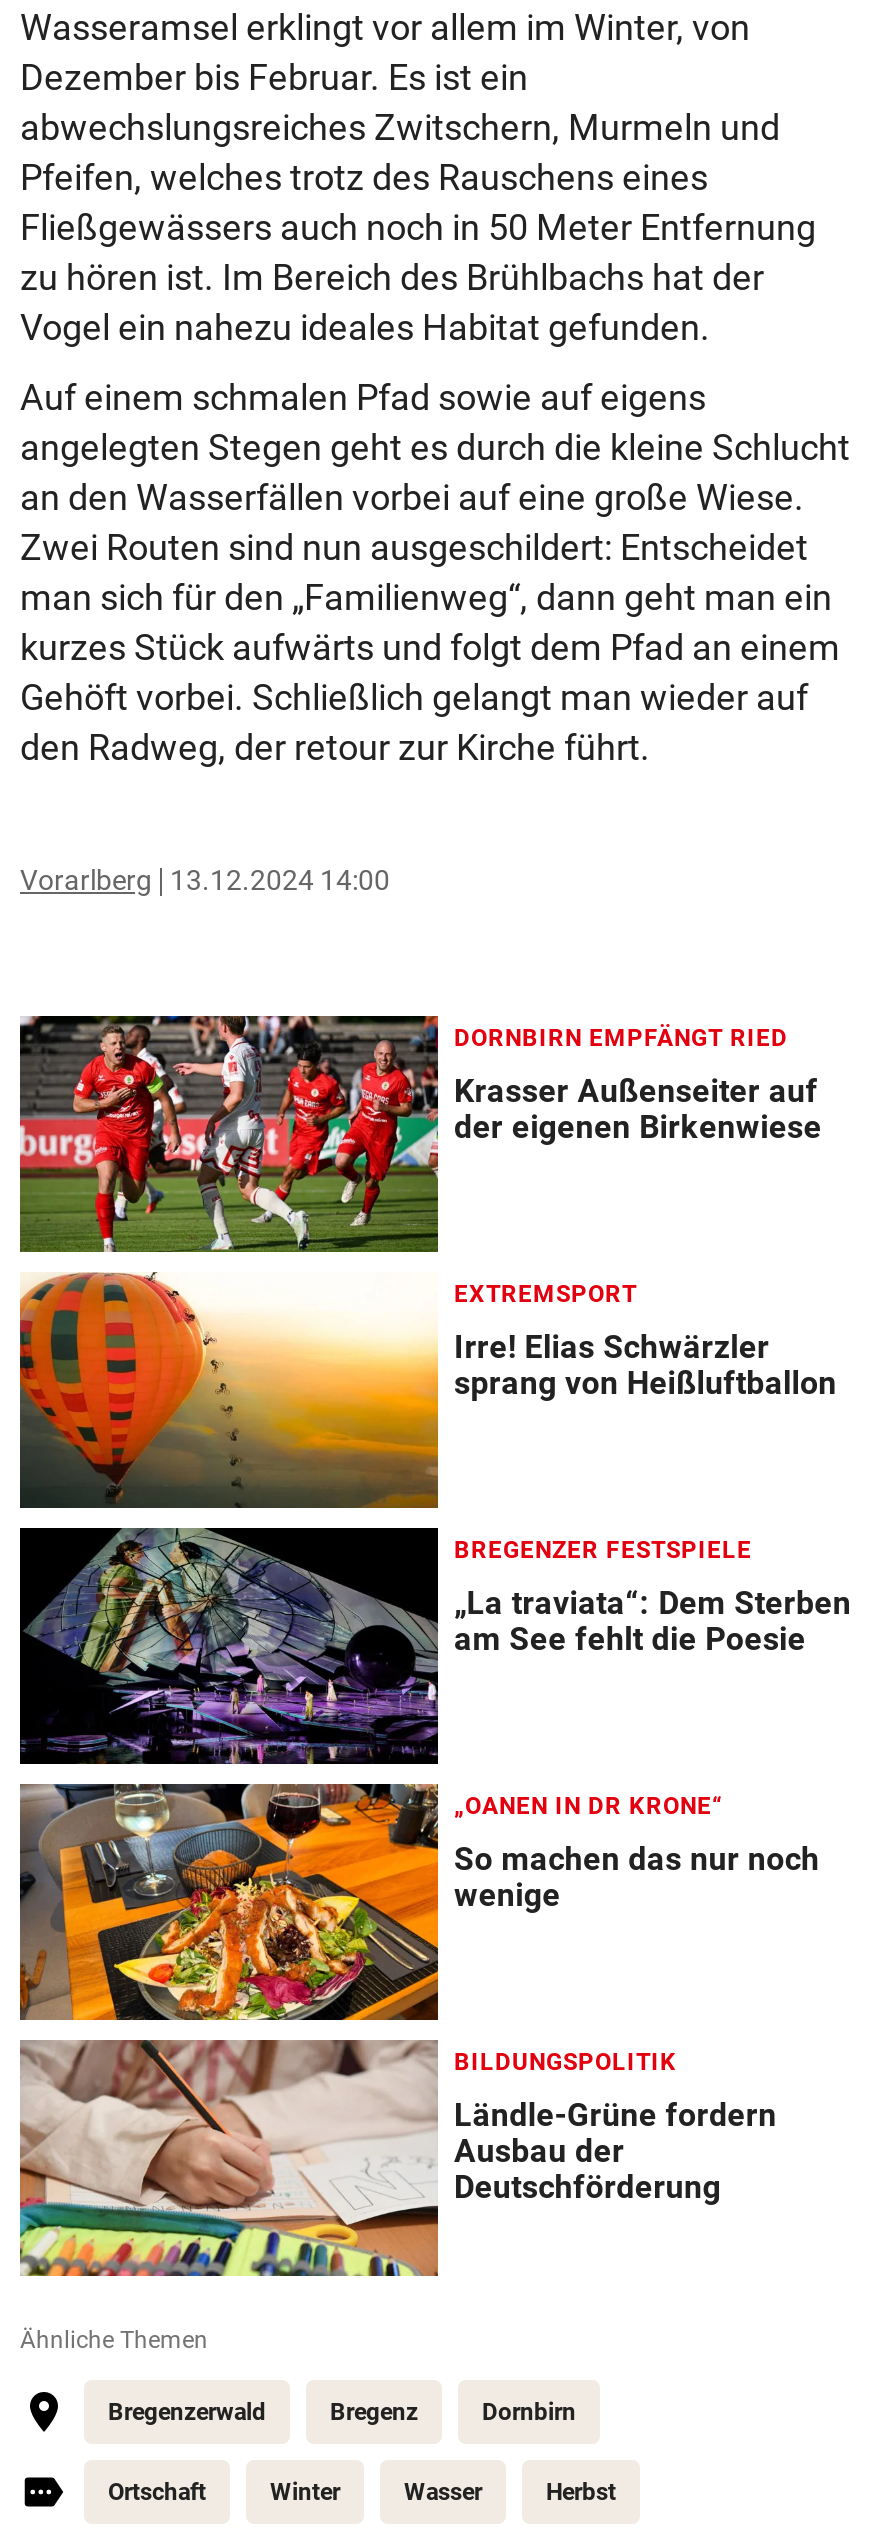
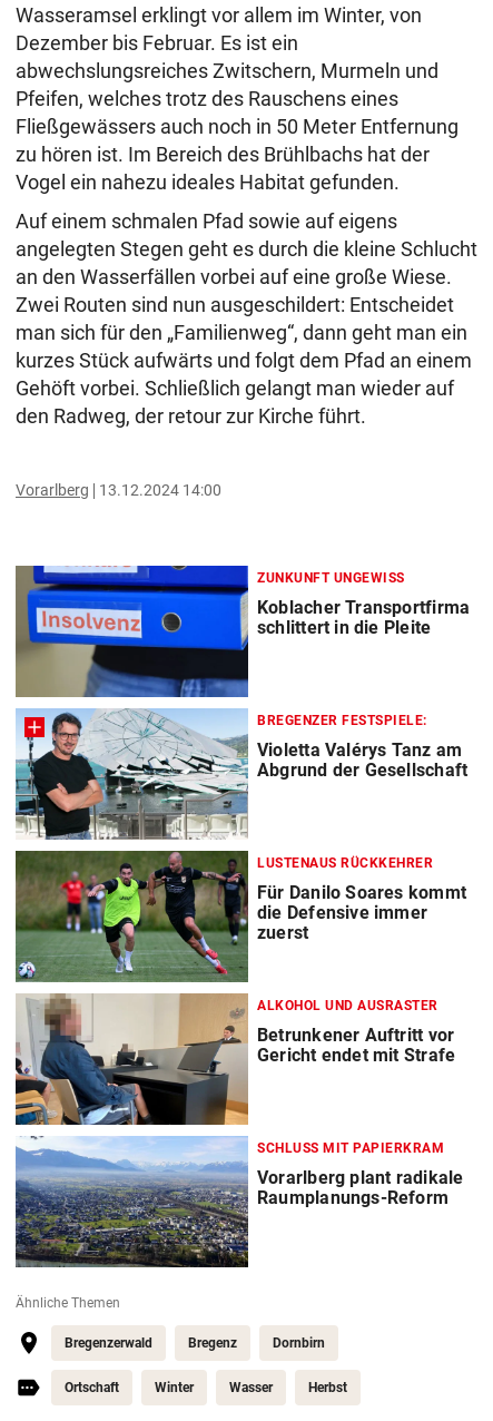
[18,1014,788,1254] [image] | DORNBIRN EMPFÄNGT RIED -> [14,565,405,698] [image] | ZUNKUNFT UNGEWISS
[454,1072,822,1146] Krasser Außenseiter auf | der eigenen Birkenwiese -> [257,597,470,638] Koblacher Transportfirma | schlittert in die Pleite
[18,1270,637,1510] [image] | EXTREMSPORT -> [14,707,427,841] [image] | BREGENZER FESTSPIELE:
[454,1328,837,1402] Irre! Elias Schwärzler | sprang von Heißluftballon -> [257,740,468,781] Violetta Valérys Tanz am | Abgrund der Gesellschaft
[18,1528,752,1766] [image] | BREGENZER FESTSPIELE -> [14,851,433,983] [image] | LUSTENAUS RÜCKKEHRER
[454,1584,851,1658] „La traviata“: Dem Sterben | am See fehlt die Poesie -> [257,882,466,943] Für Danilo Soares kommt | die Defensive immer | zuerst
[18,1782,723,2022] [image] | „OANEN IN DR KRONE“ -> [14,992,438,1126] [image] | ALKOHOL UND AUSRASTER
[454,1841,820,1915] So machen das nur noch | wenige -> [257,1025,455,1066] Betrunkener Auftritt vor | Gericht endet mit Strafe
[18,2038,677,2278] [image] | BILDUNGSPOLITIK -> [14,1136,444,1268] [image] | SCHLUSS MIT PAPIERKRAM
[454,2097,777,2207] Ländle-Grüne fordern | Ausbau der | Deutschförderung -> [257,1168,463,1209] Vorarlberg plant radikale | Raumplanungs-Reform

